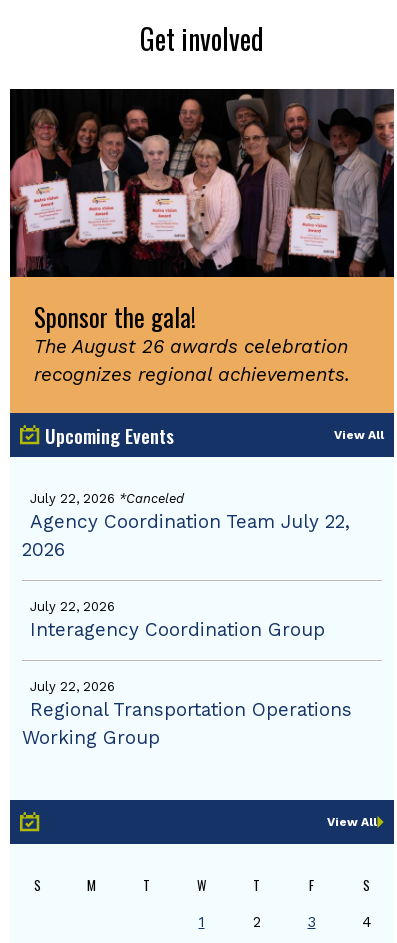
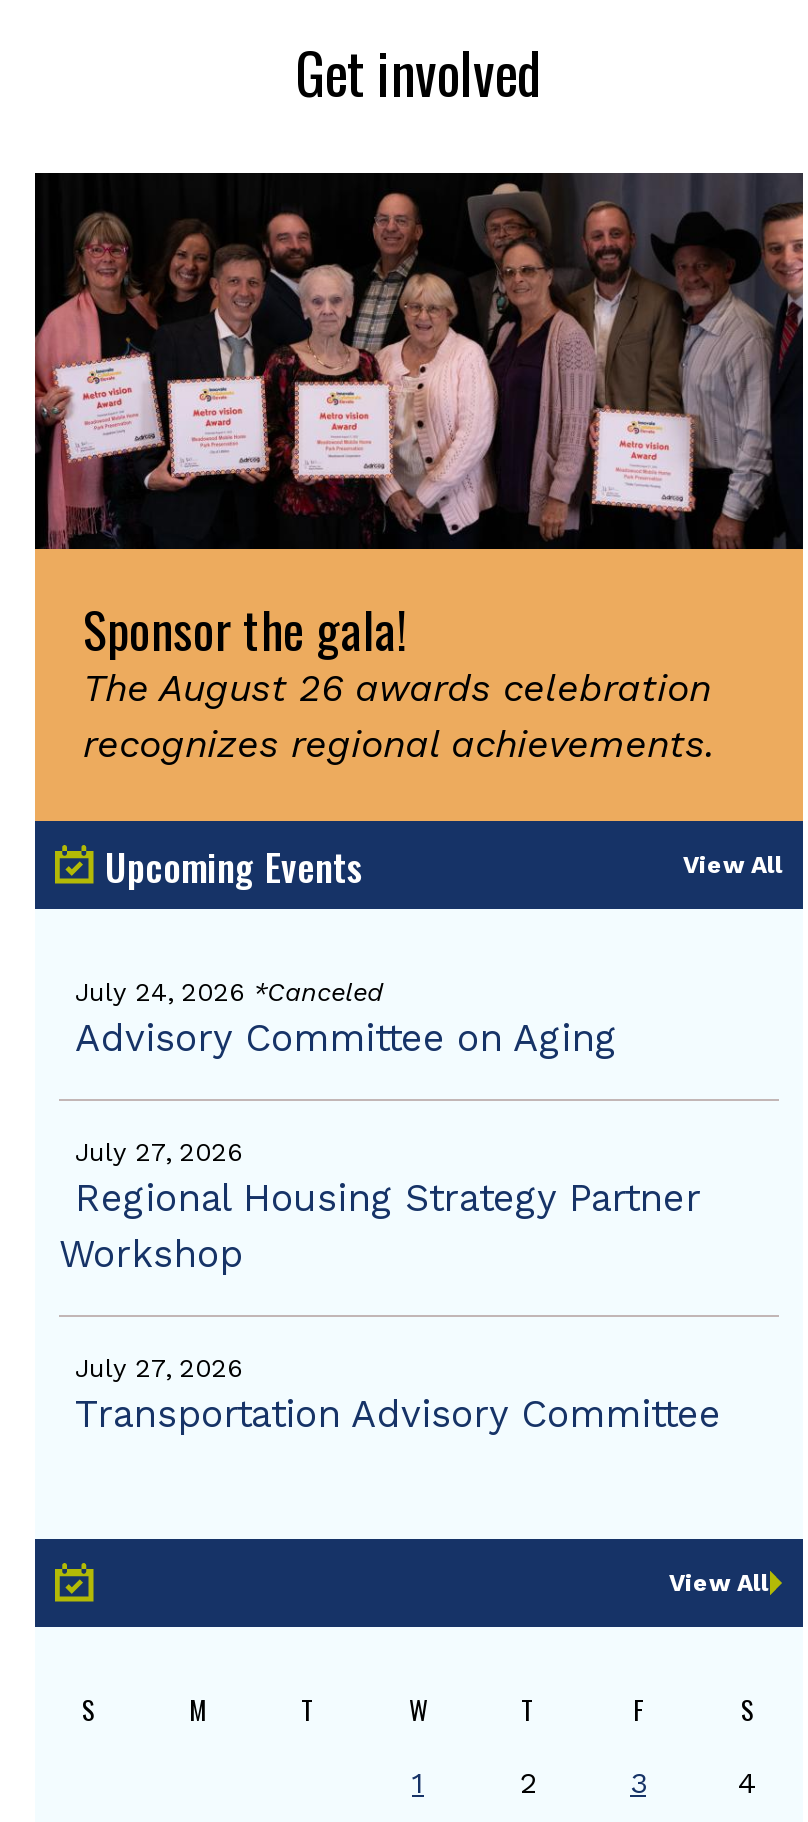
[22,491,350,561] July 22, 2026 *Canceled | Agency Coordination Team July 22, | 2026 -> [75,977,617,1061] July 24, 2026 *Canceled | Advisory Committee on Aging
[30,599,325,641] July 22, 2026 | Interagency Coordination Group -> [59,1137,701,1277] July 27, 2026 | Regional Housing Strategy Partner | Workshop
[22,679,352,749] July 22, 2026 | Regional Transportation Operations | Working Group -> [75,1353,721,1437] July 27, 2026 | Transportation Advisory Committee

